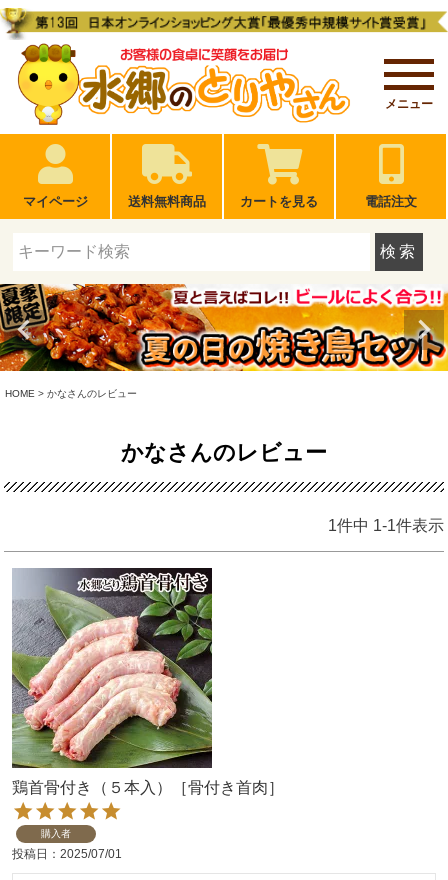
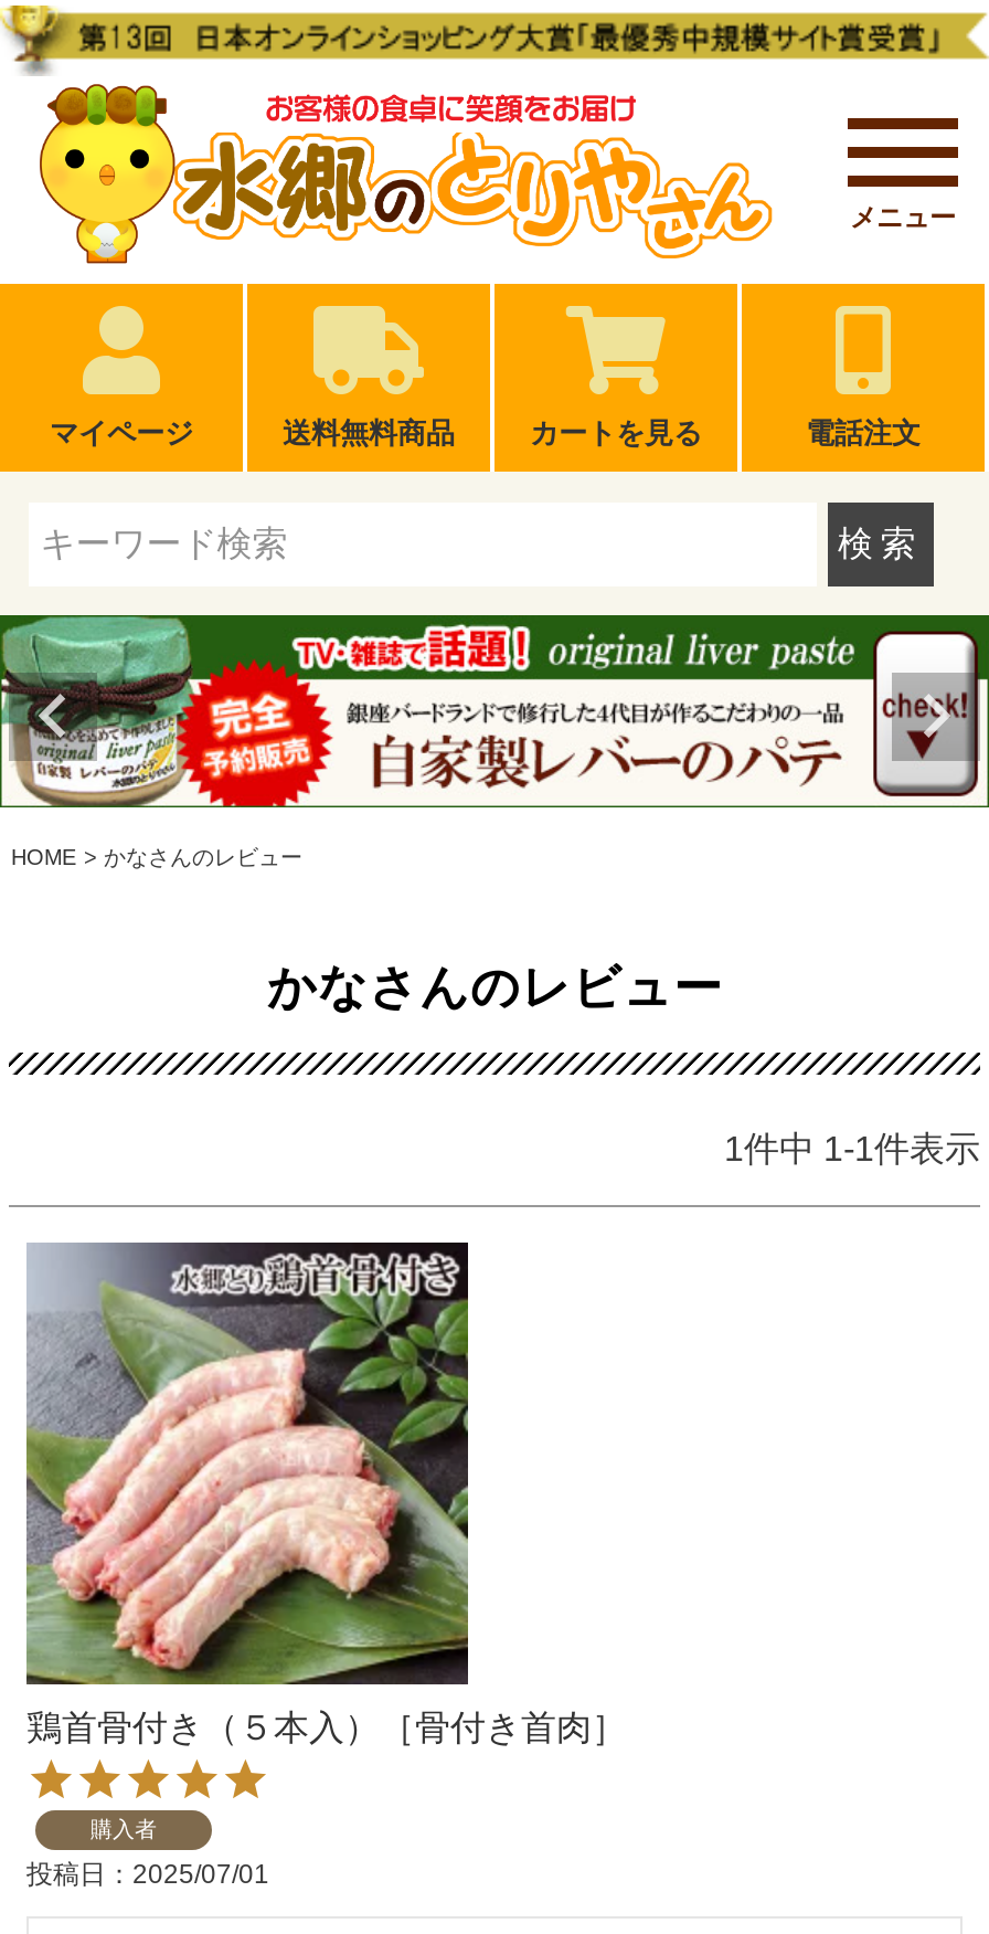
[3,283,445,372] [image] -> [7,613,982,810] [image]

